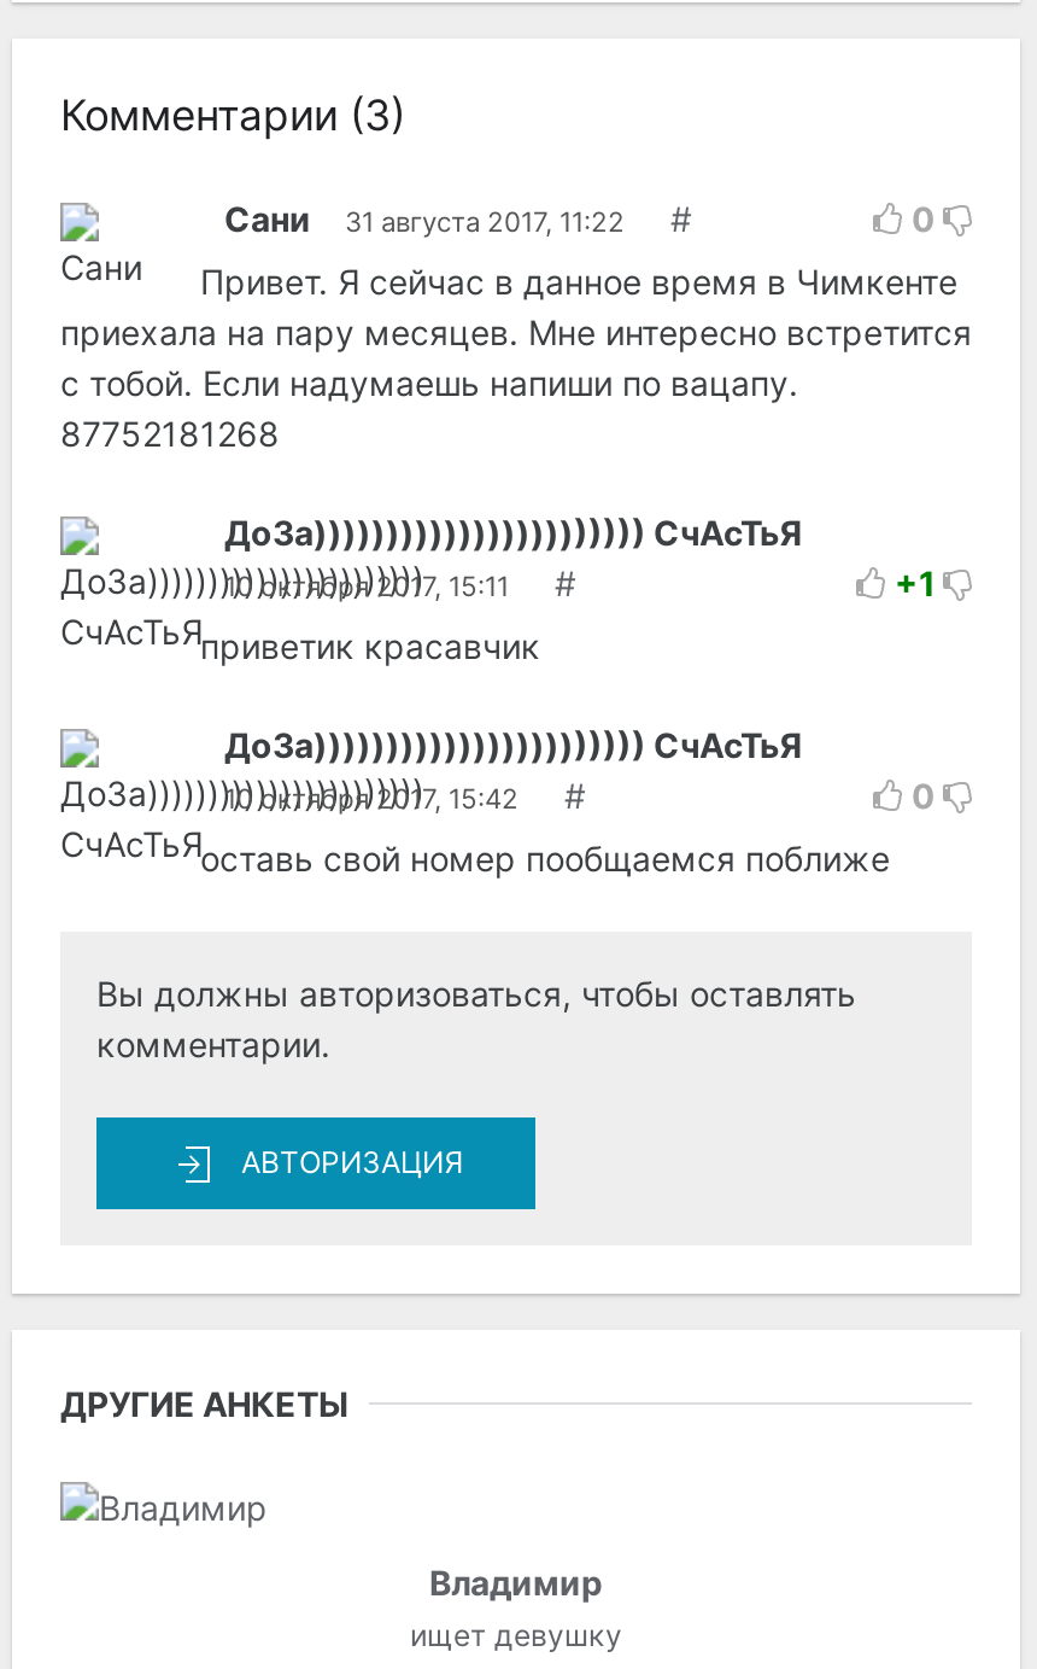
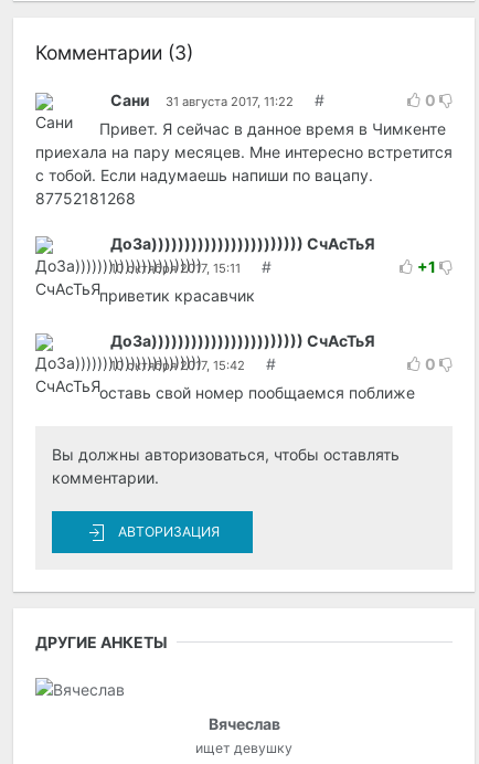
[429,1561,603,1602] Владимир -> [208,714,280,733] Вячеслав

